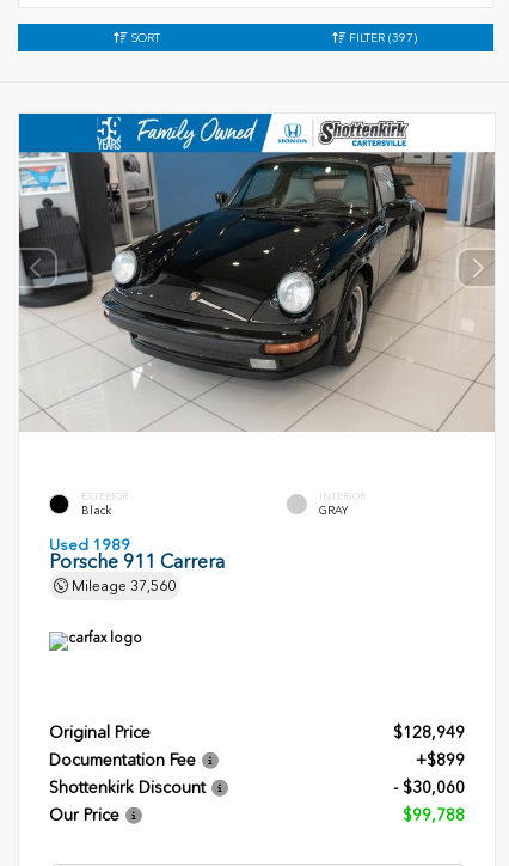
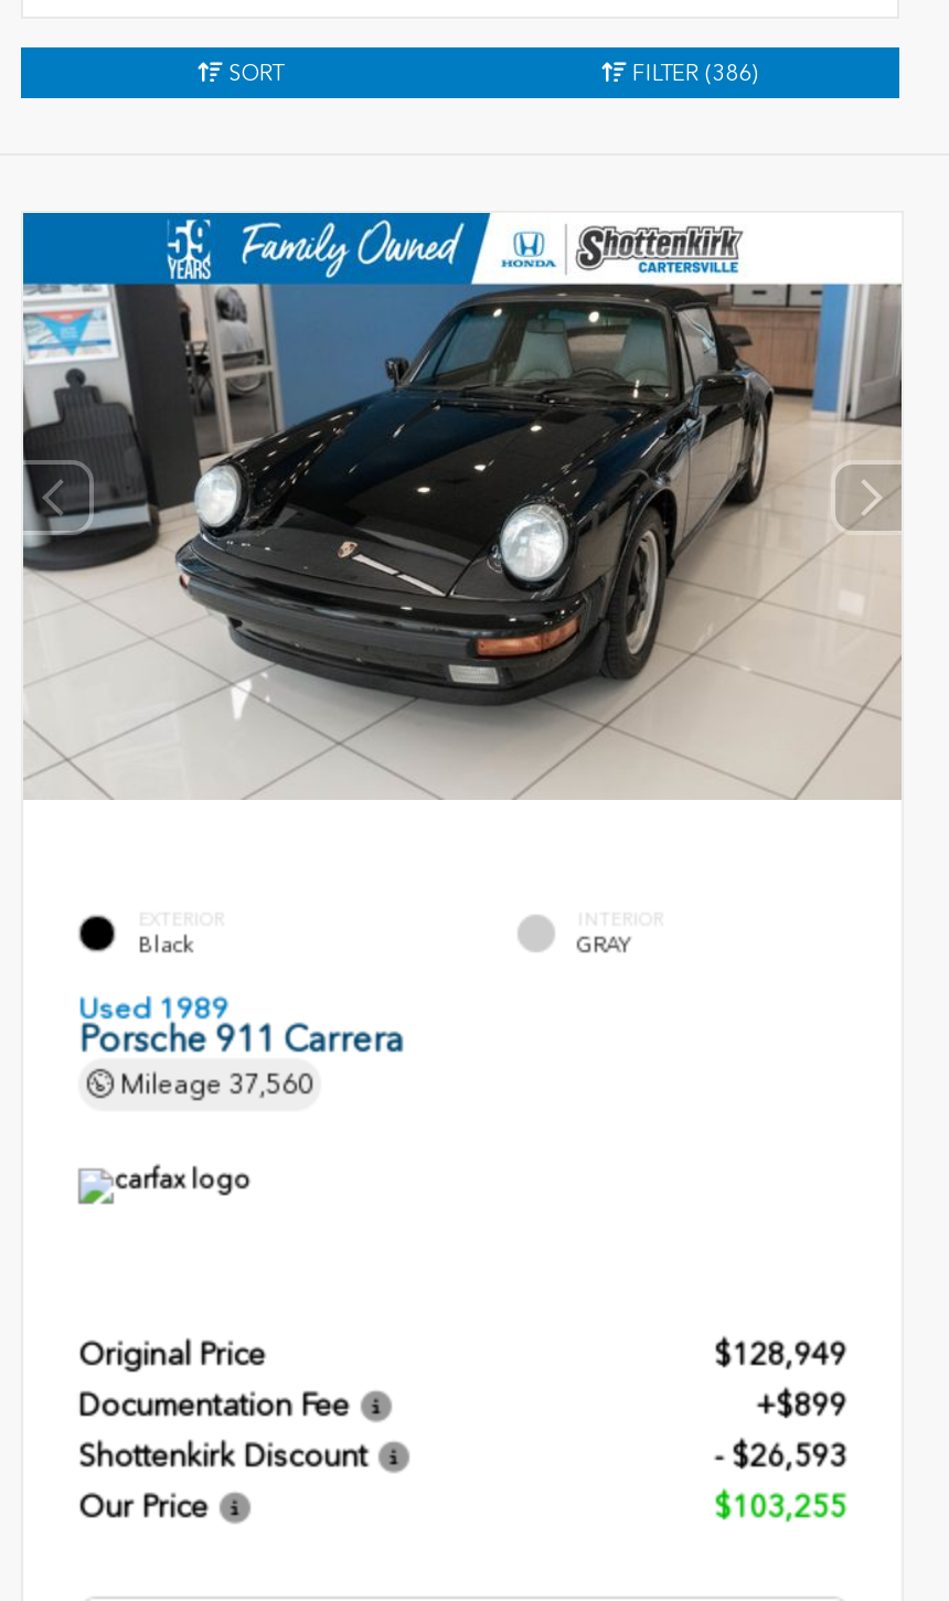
[345,31,417,45] FILTER (397) -> [626,60,758,87] FILTER (386)
[393,777,465,797] - $30,060 -> [714,1437,846,1474] - $26,593
[403,804,465,825] $99,788 -> [714,1487,846,1525] $103,255

